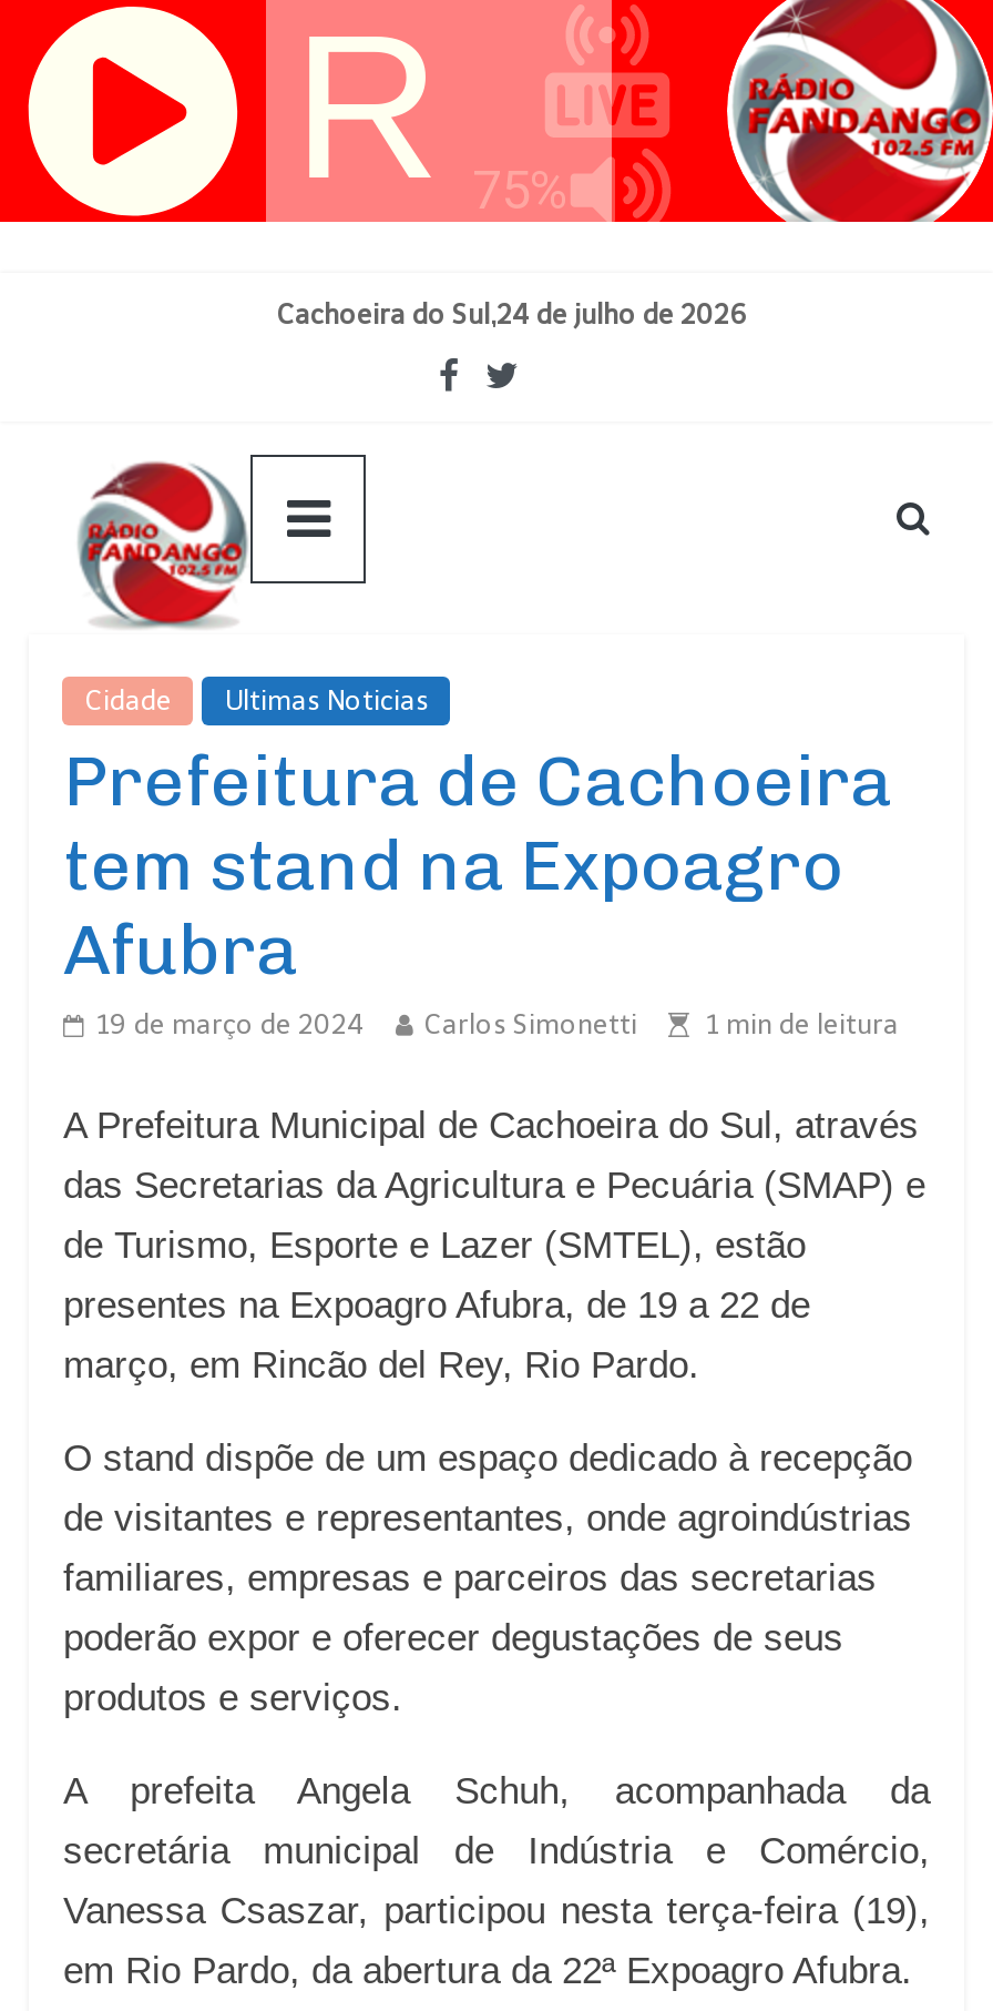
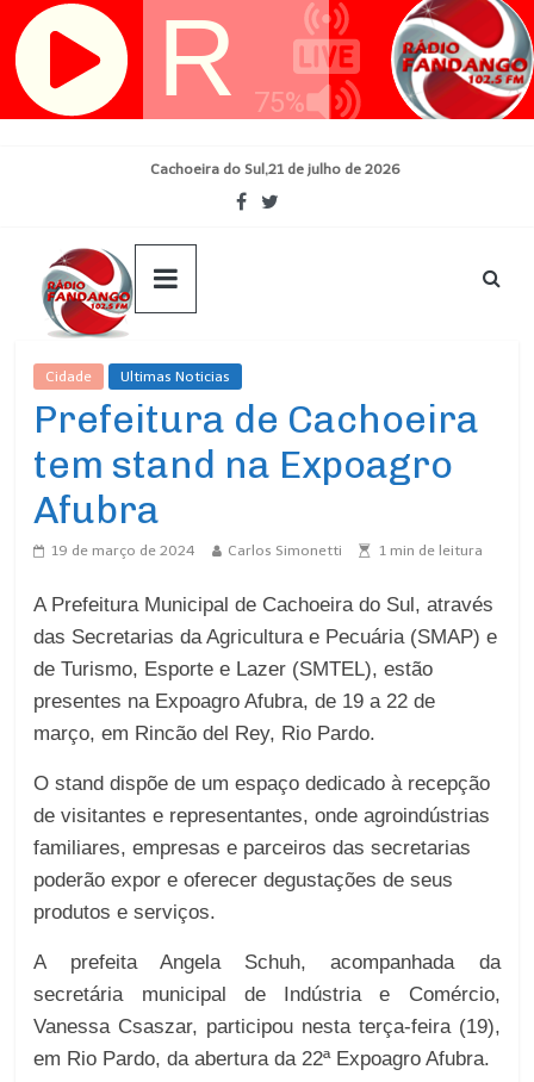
[277,299,747,331] Cachoeira do Sul,24 de julho de 2026 -> [150,161,401,178] Cachoeira do Sul,21 de julho de 2026

